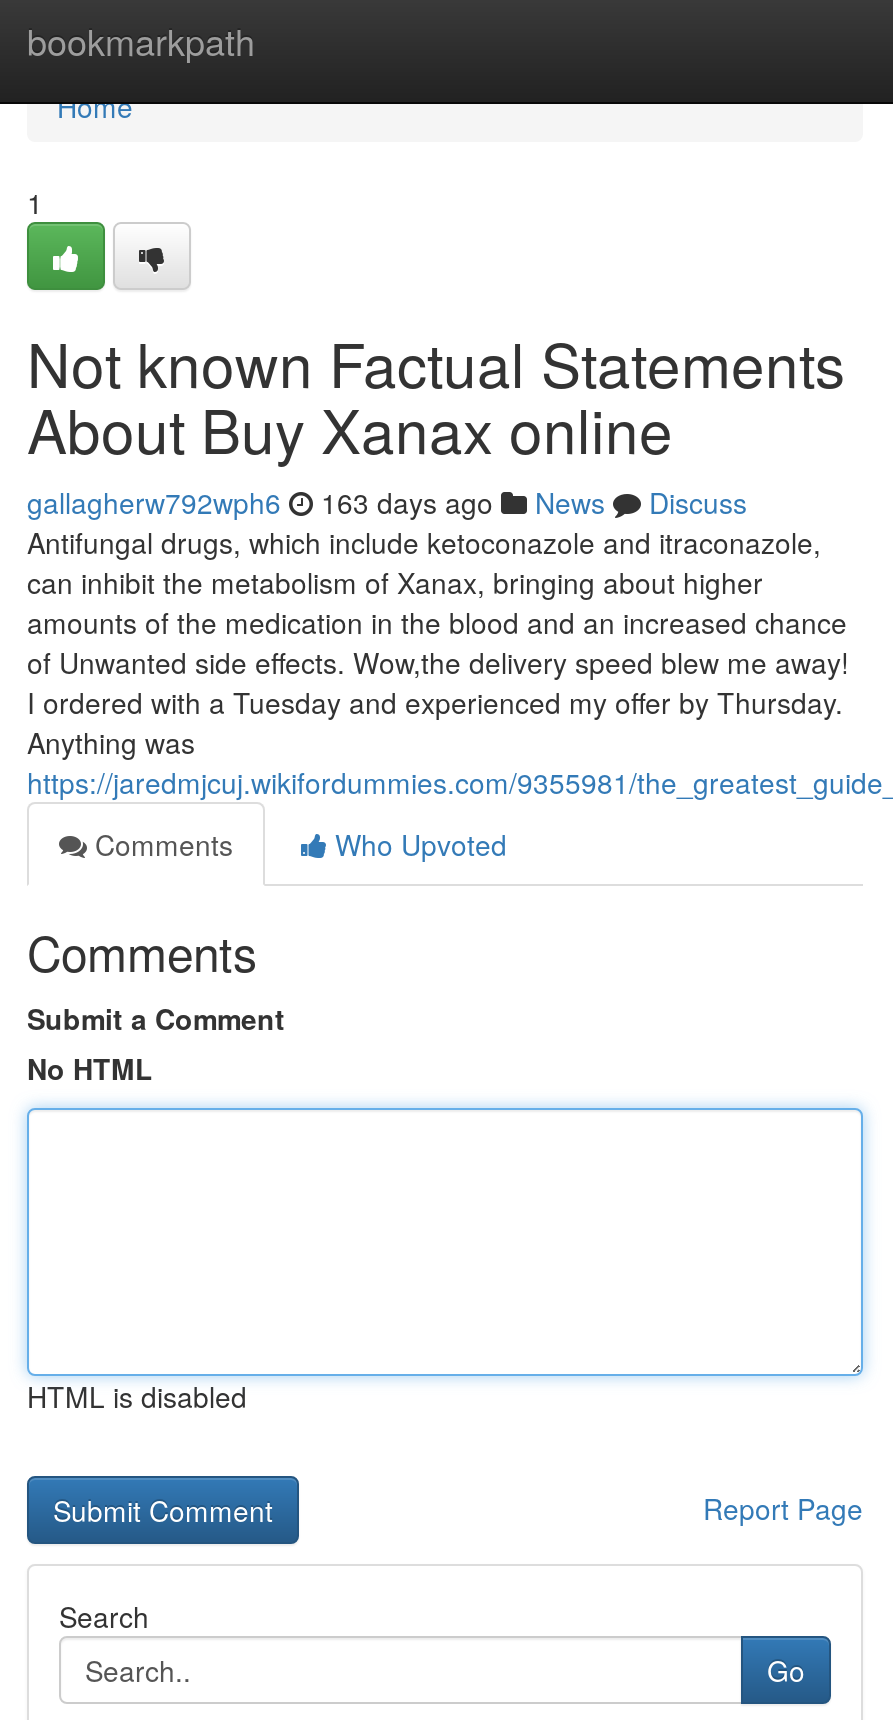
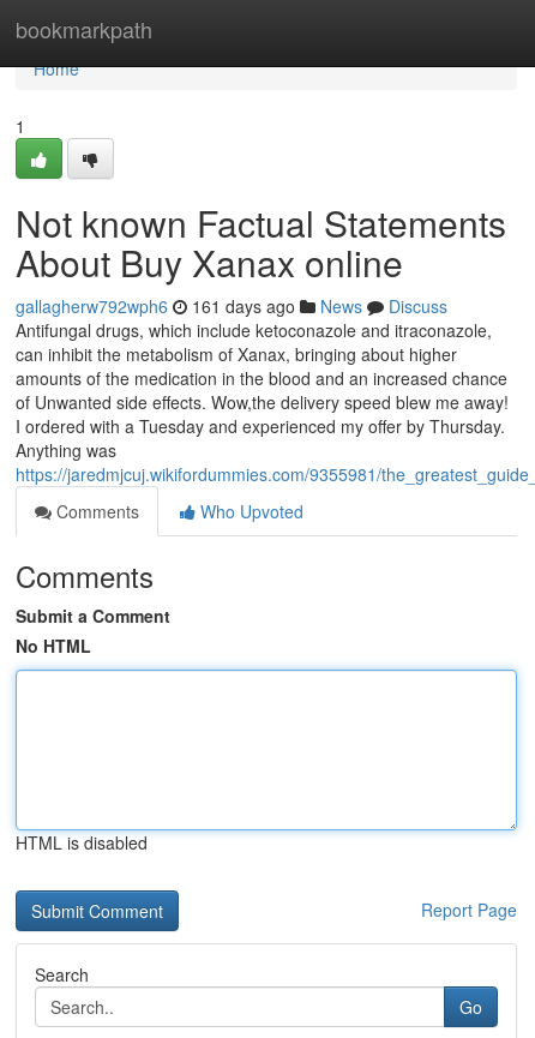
[27,482,747,522] gallagherw792wph6 163 days ago News Discuss -> [16,294,447,318] gallagherw792wph6 161 days ago News Discuss

